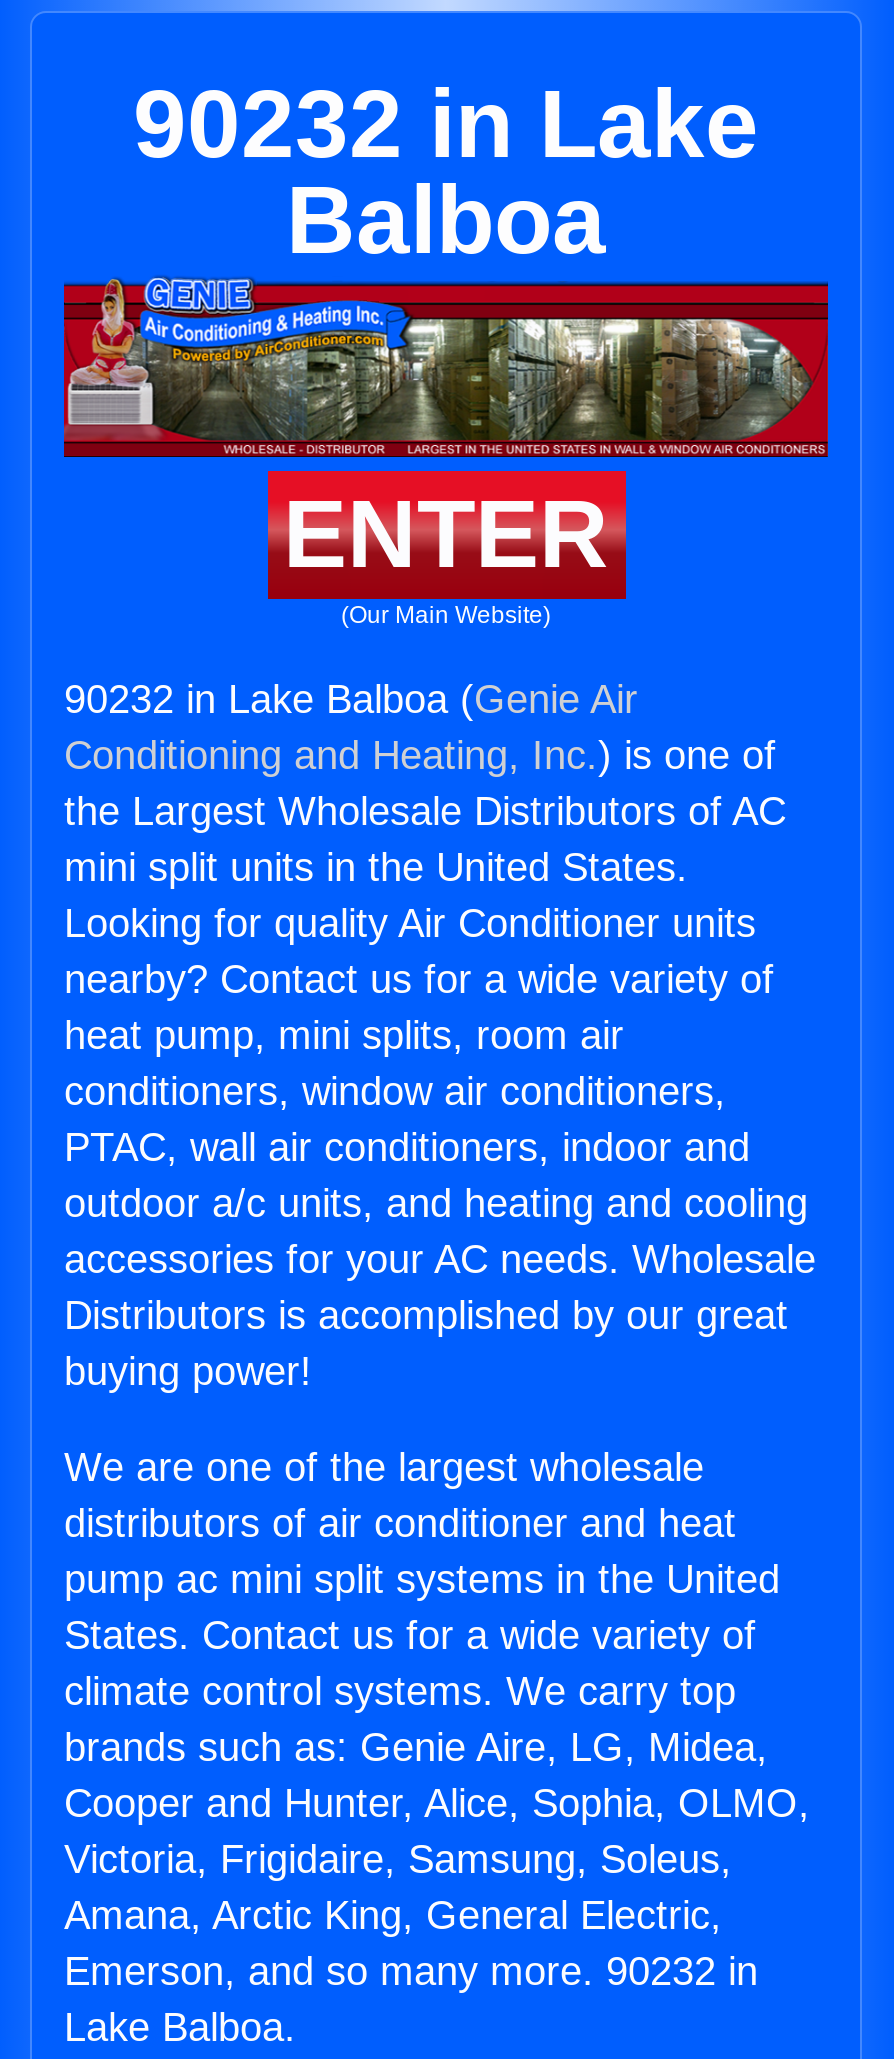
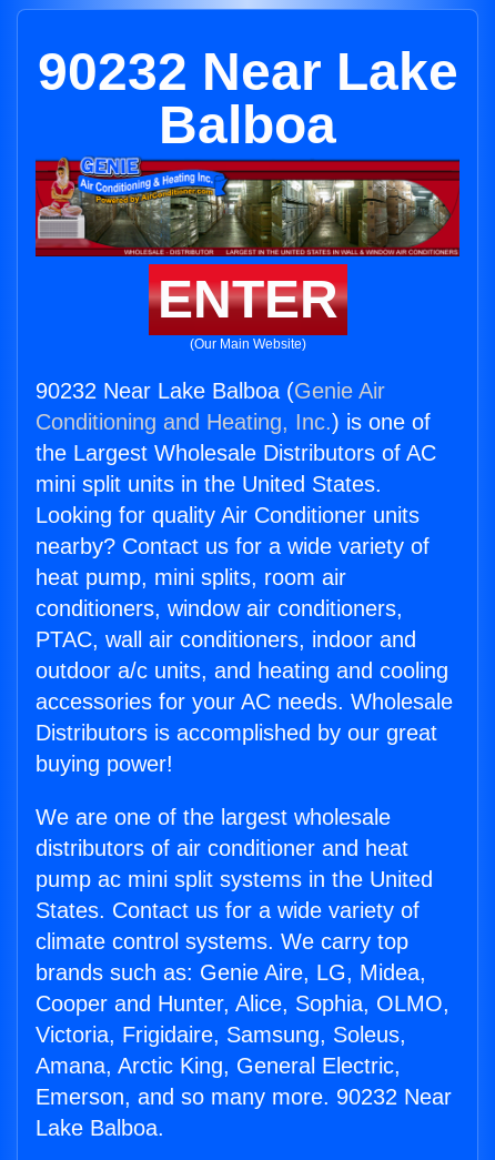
[133,71,759,177] 90232 in Lake -> [37,42,458,101] 90232 Near Lake
[64,677,638,721] 90232 in Lake Balboa (Genie Air -> [36,379,385,403] 90232 Near Lake Balboa (Genie Air
[64,1949,758,1993] Emerson, and so many more. 90232 in -> [36,1085,452,1109] Emerson, and so many more. 90232 Near

